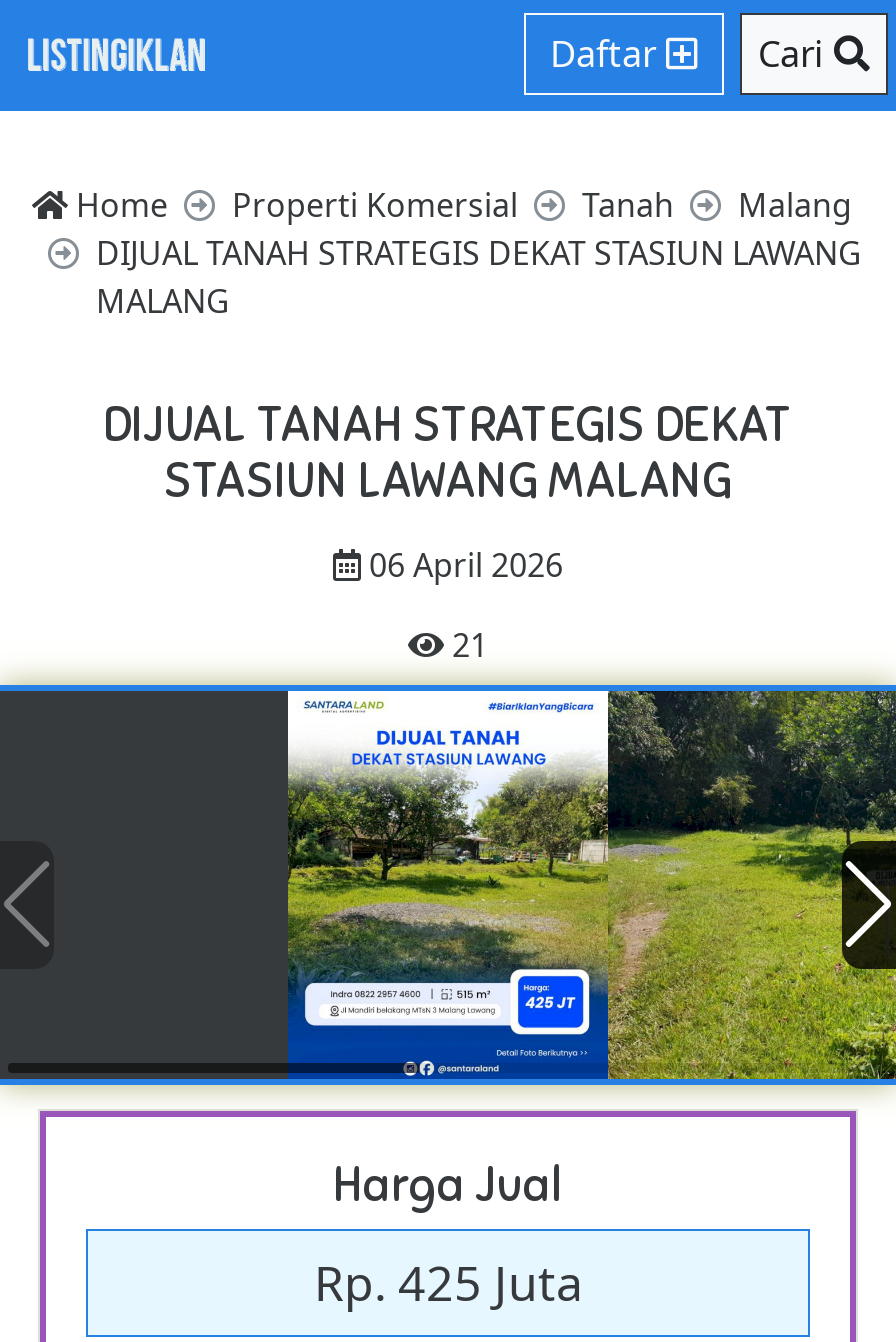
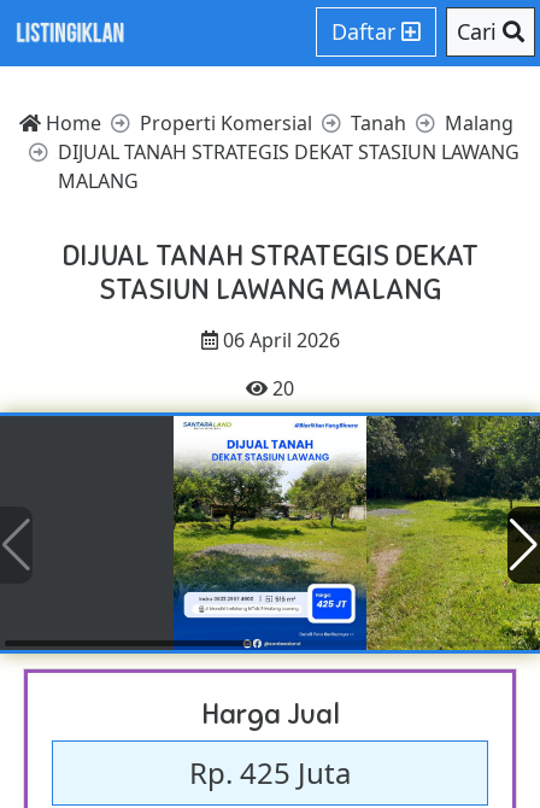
[444,623,488,667] 21 -> [268,375,294,402] 20

